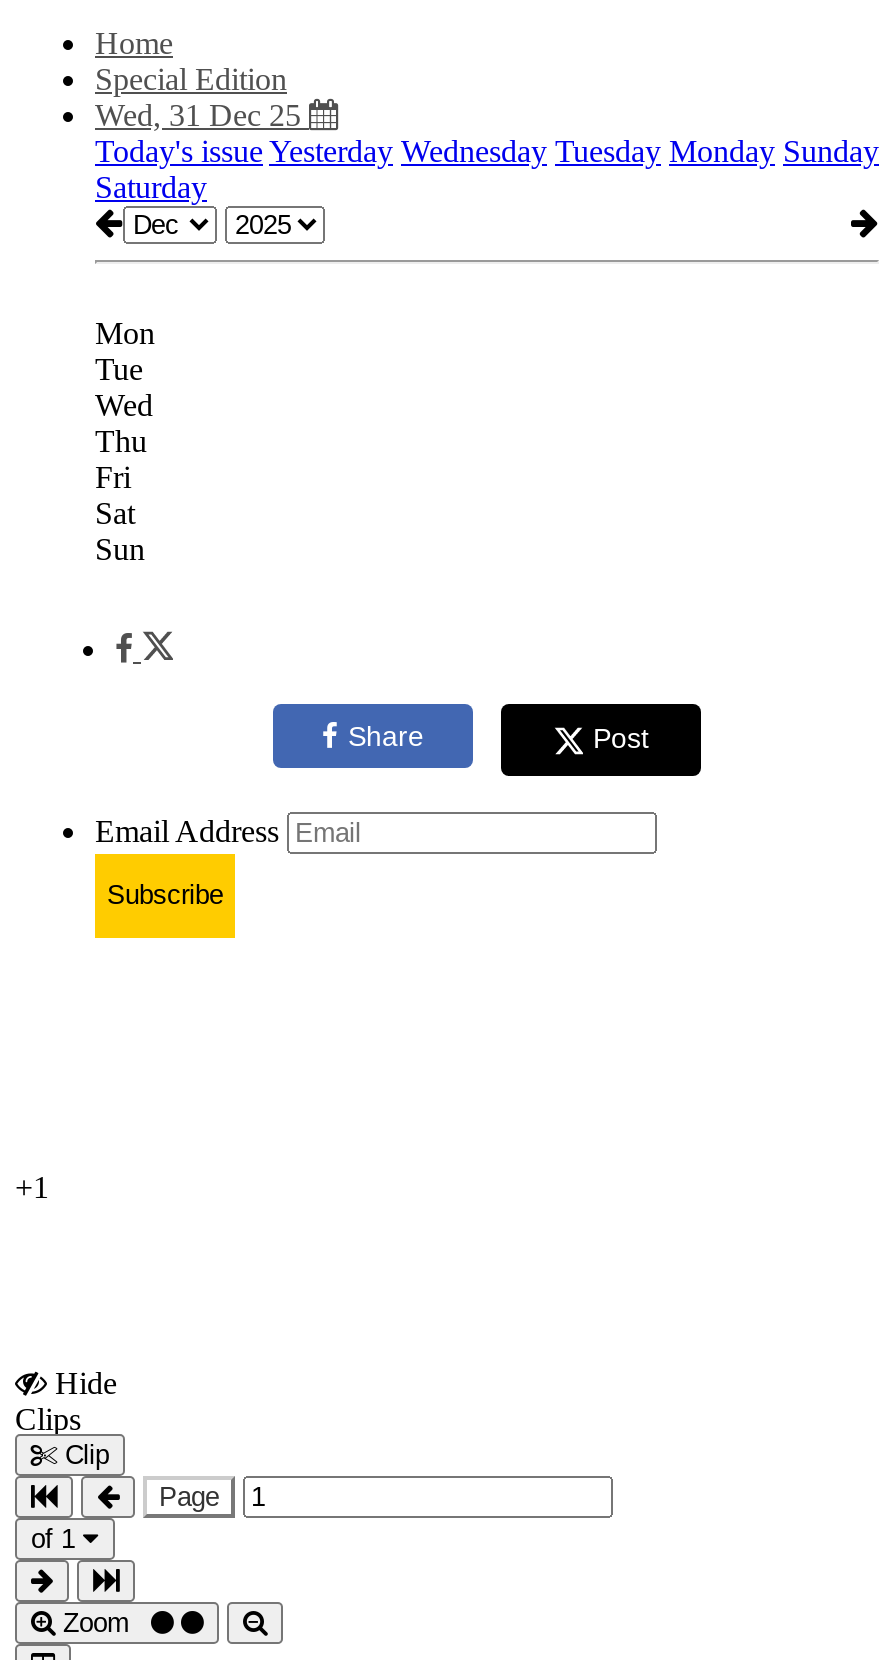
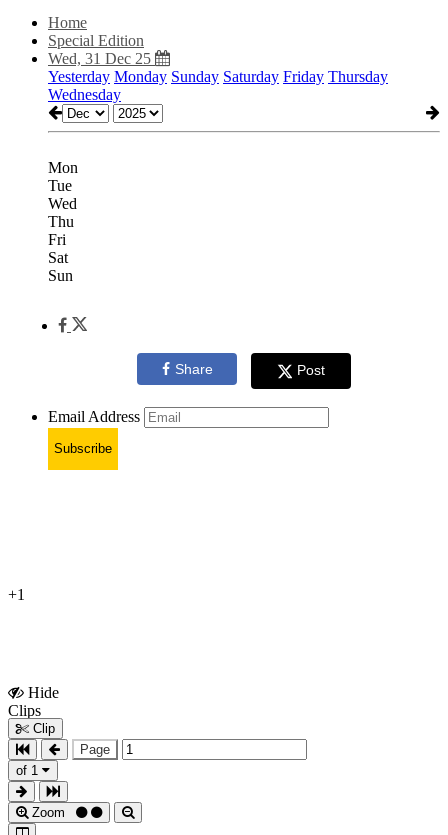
[95,134,879,204] Today's issue Yesterday Wednesday Tuesday Monday Sunday | Saturday -> [48,68,388,103] Yesterday Monday Sunday Saturday Friday Thursday | Wednesday

